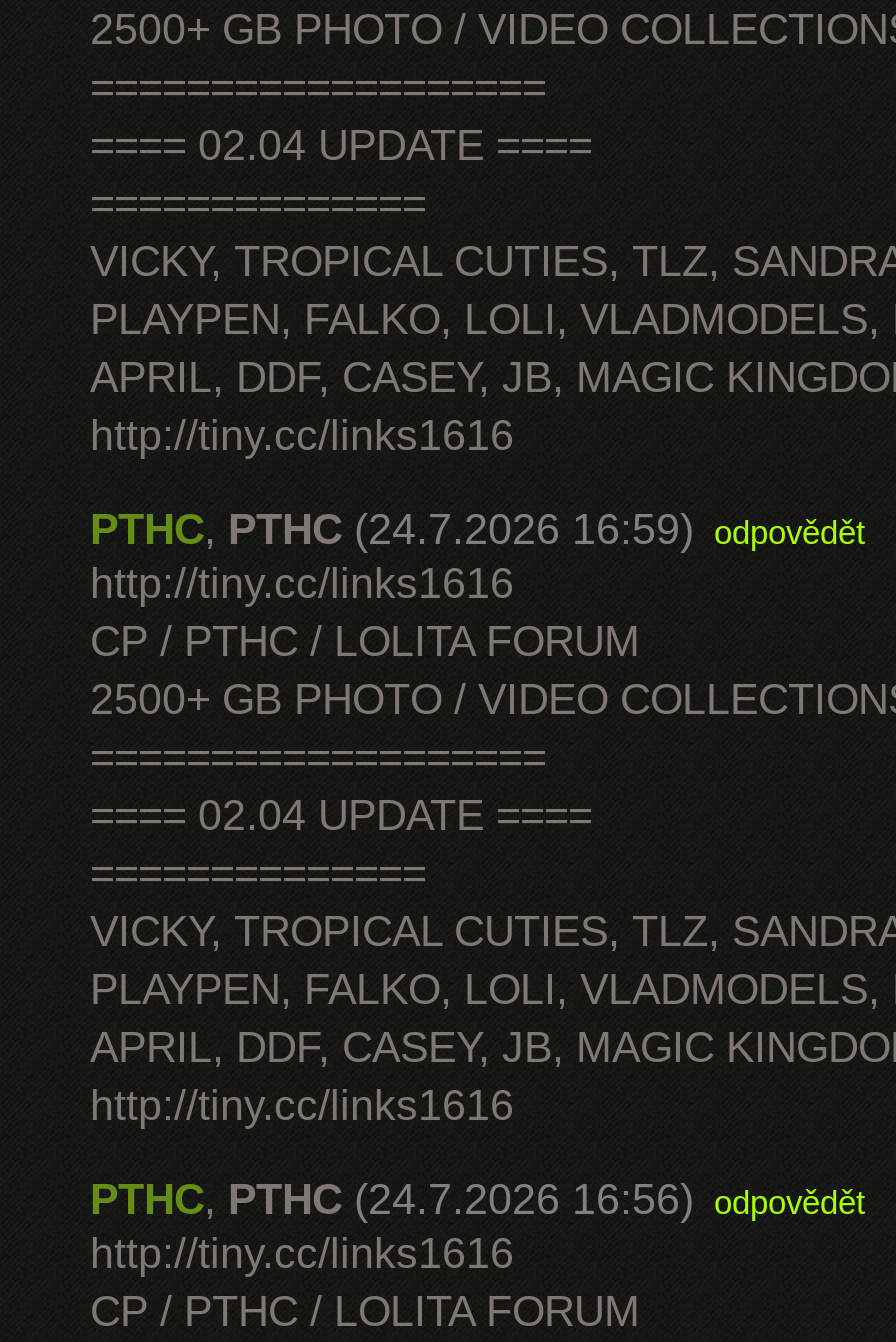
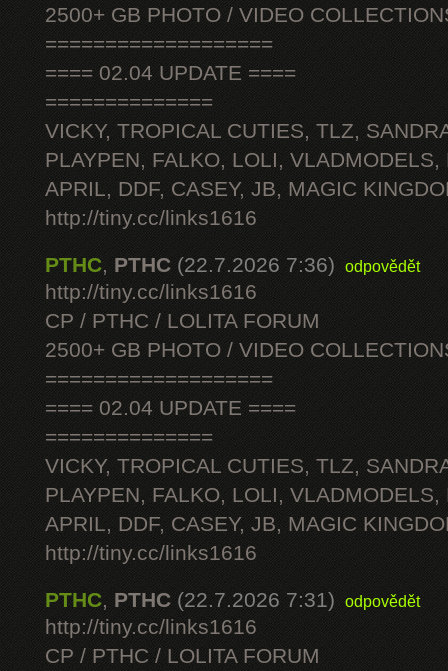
[90,506,864,554] PTHC, PTHC (24.7.2026 16:59) odpovědět -> [45,253,420,277] PTHC, PTHC (22.7.2026 7:36) odpovědět
[90,1176,864,1224] PTHC, PTHC (24.7.2026 16:56) odpovědět -> [45,588,420,612] PTHC, PTHC (22.7.2026 7:31) odpovědět

